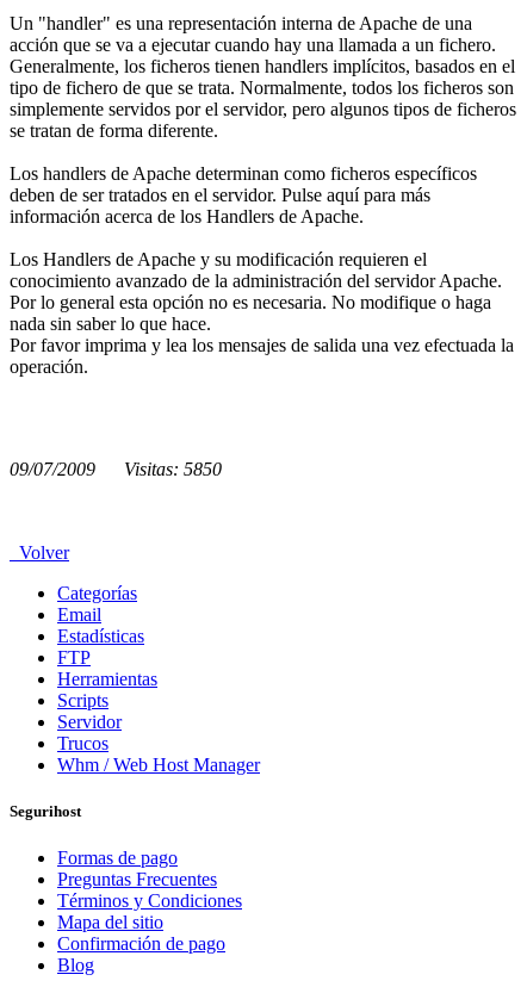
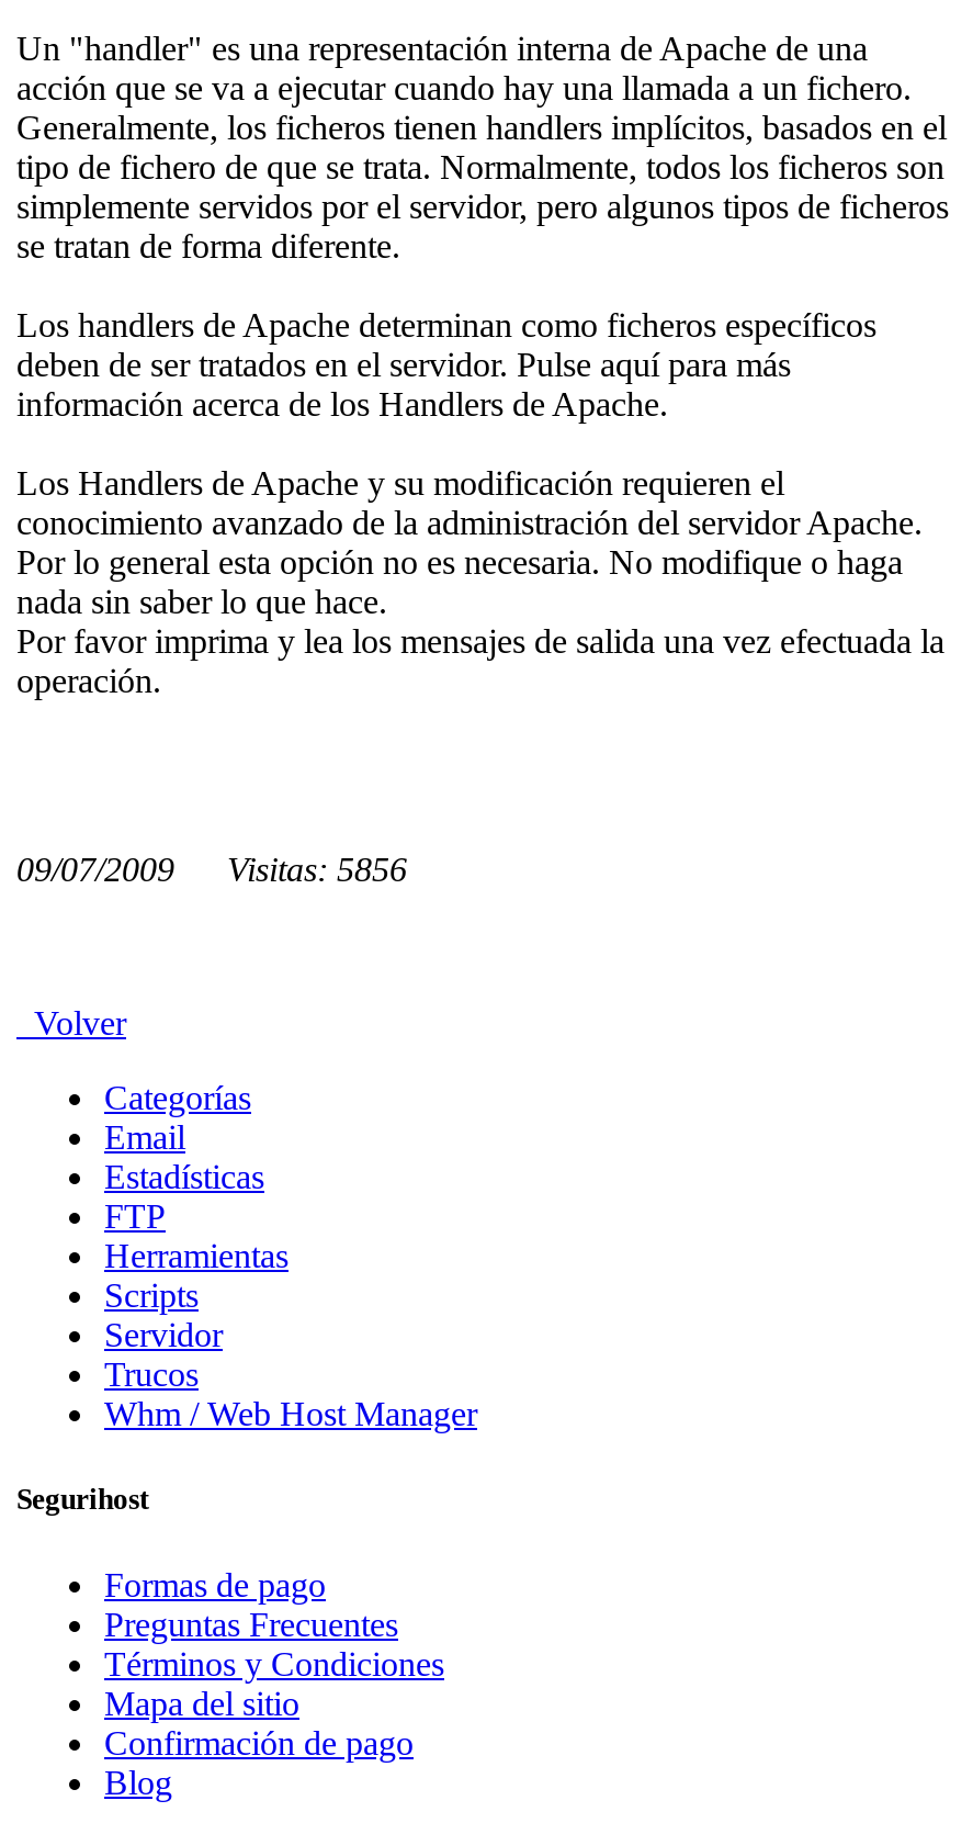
[10,458,222,479] 09/07/2009 Visitas: 5850 -> [16,849,407,887] 09/07/2009 Visitas: 5856

